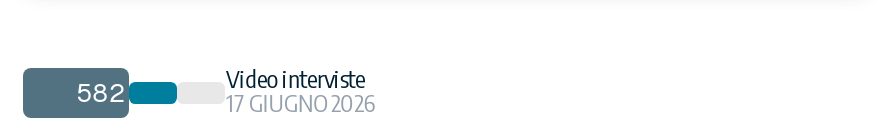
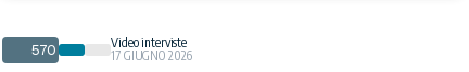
[76,76,124,110] 582 -> [31,41,56,59] 570

